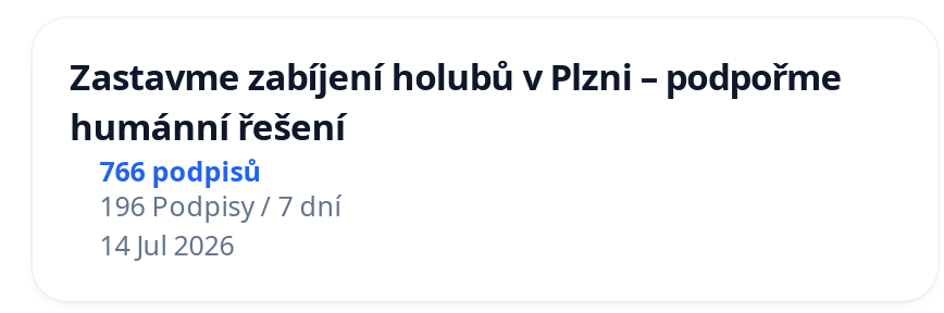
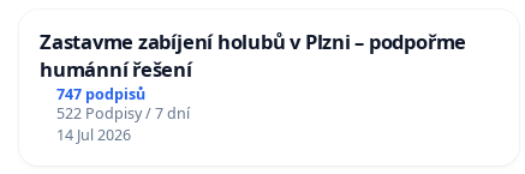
[100,152,261,189] 766 podpisů -> [56,84,145,105] 747 podpisů
[100,187,341,224] 196 Podpisy / 7 dní -> [56,103,190,124] 522 Podpisy / 7 dní

